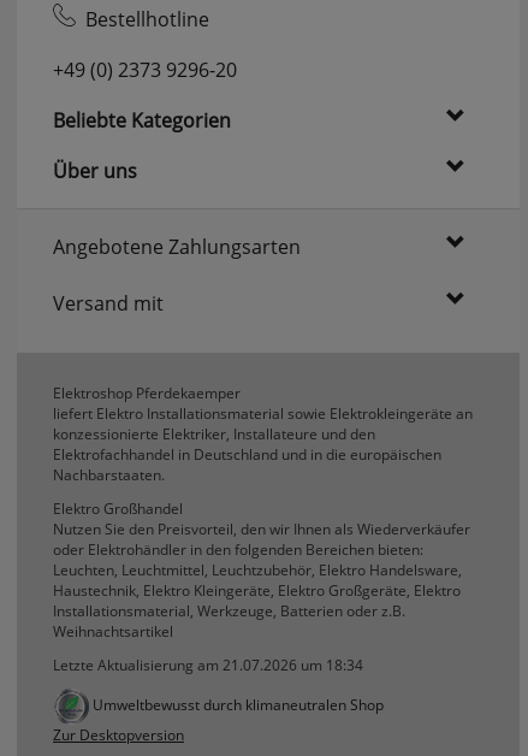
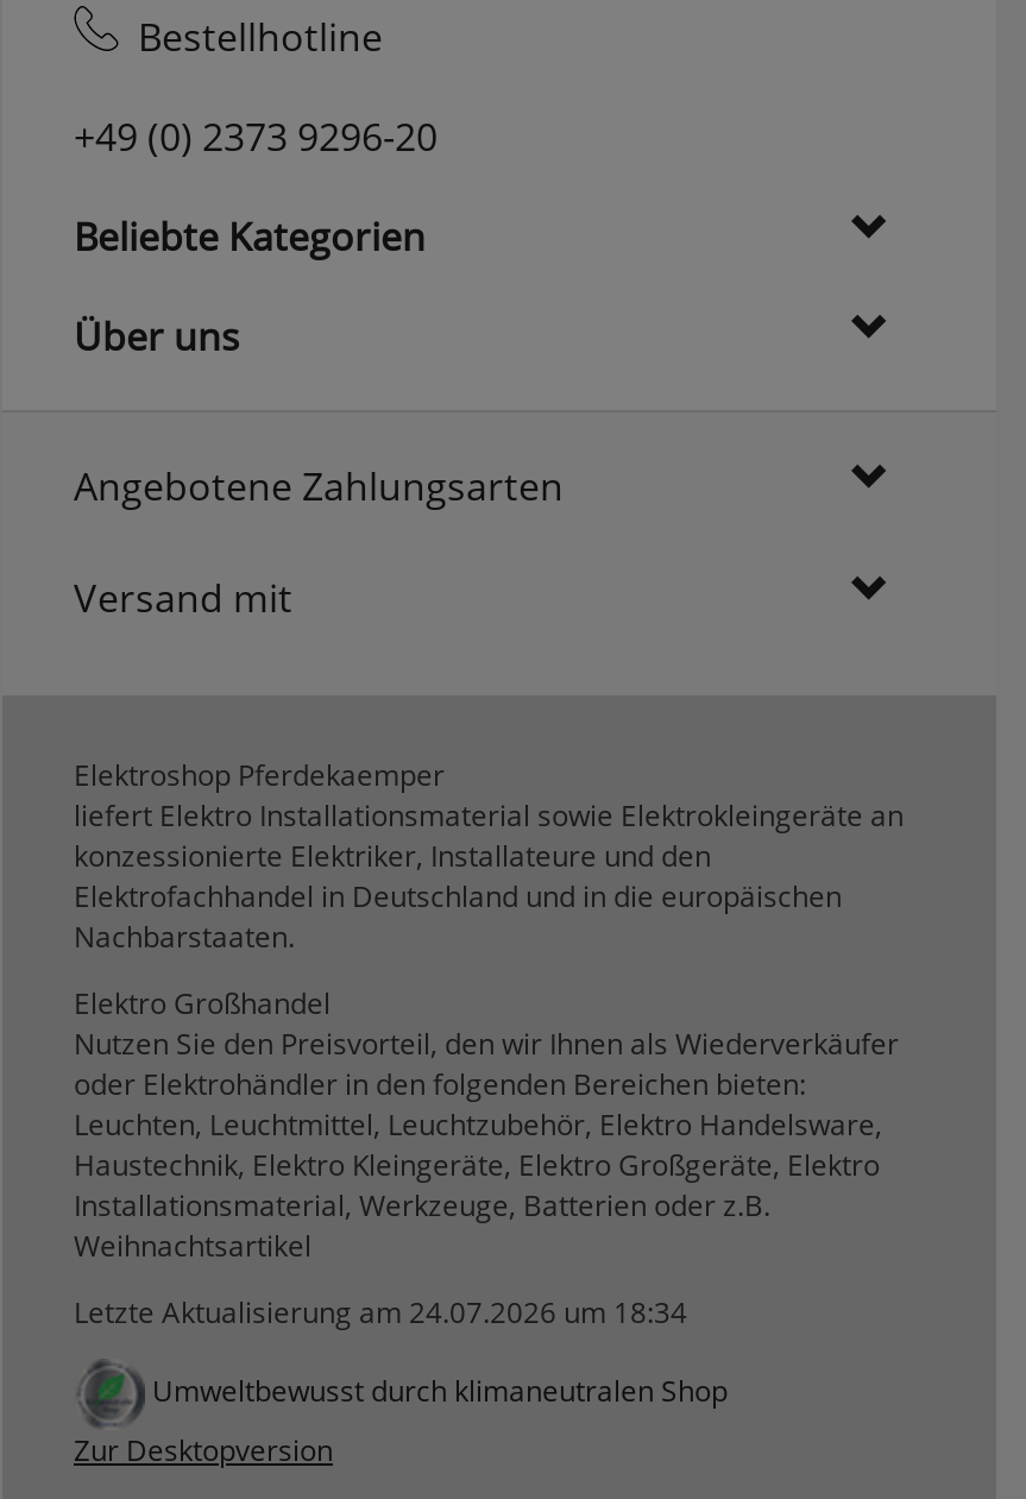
[53,655,363,675] Letzte Aktualisierung am 21.07.2026 um 18:34 -> [74,1292,687,1333] Letzte Aktualisierung am 24.07.2026 um 18:34

